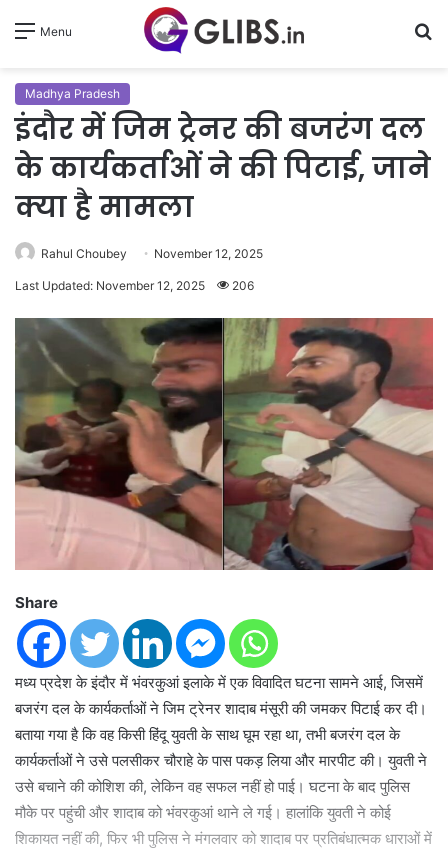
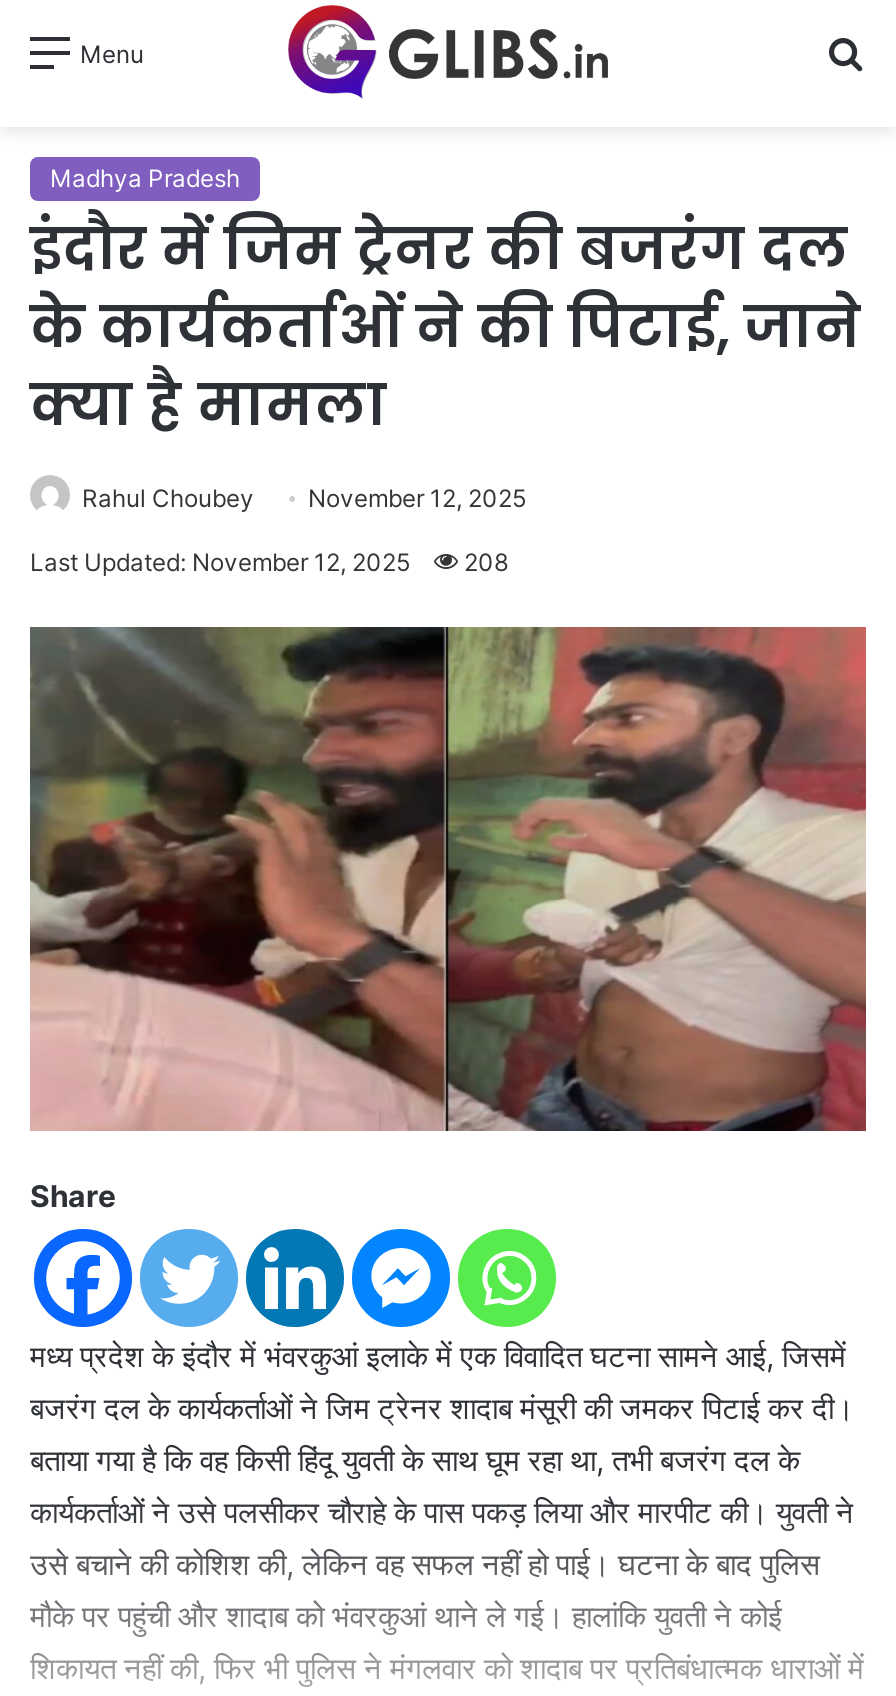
[15,278,254,293] Last Updated: November 12, 2025 206 -> [30,546,508,576] Last Updated: November 12, 2025 208

